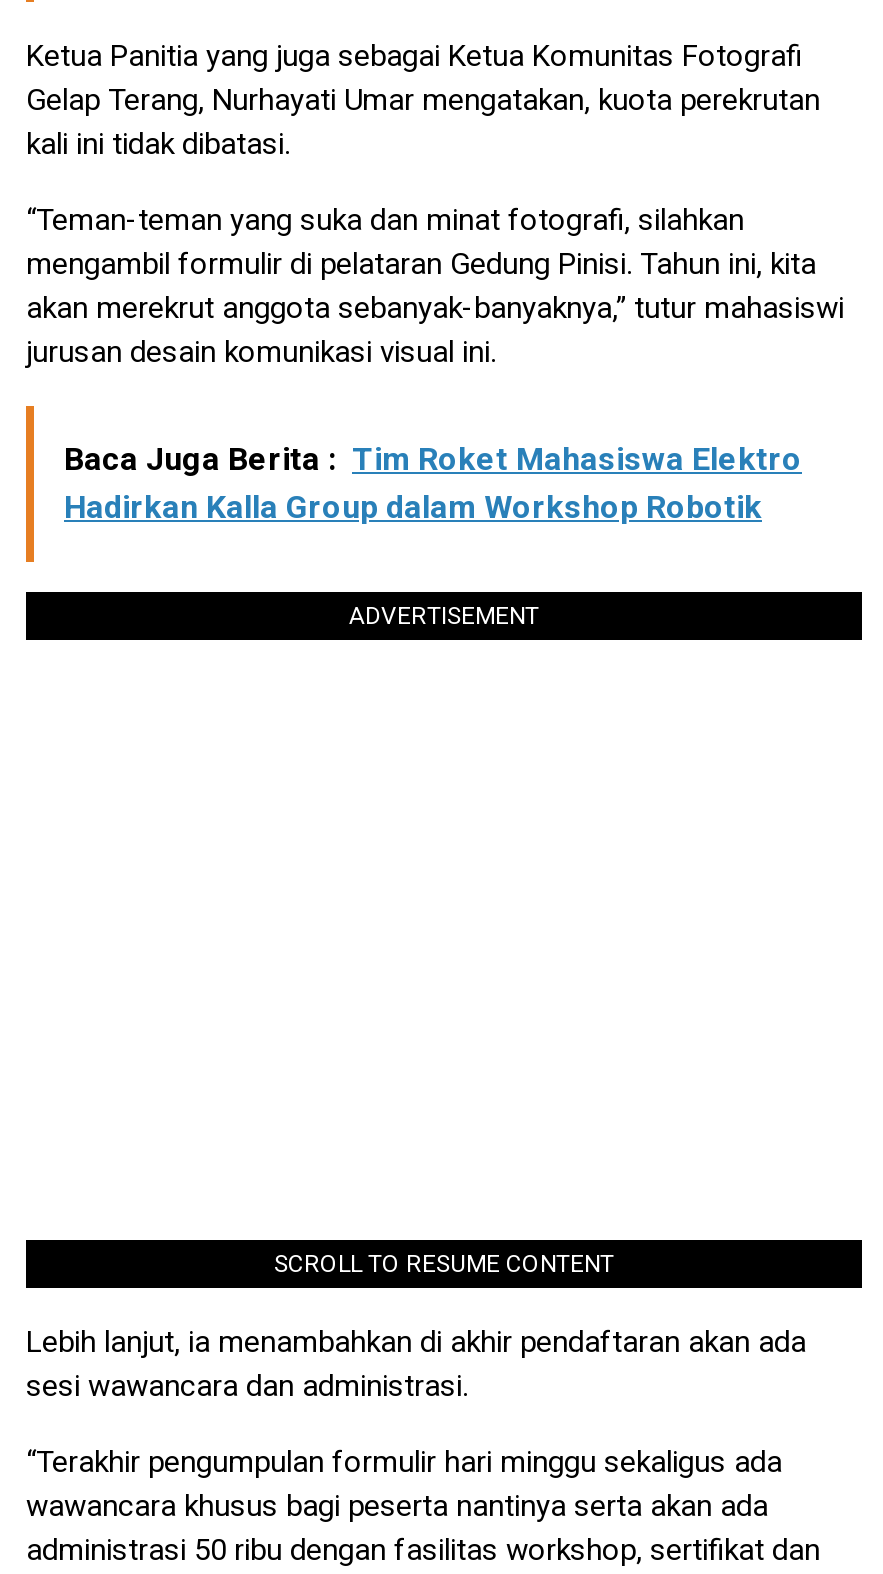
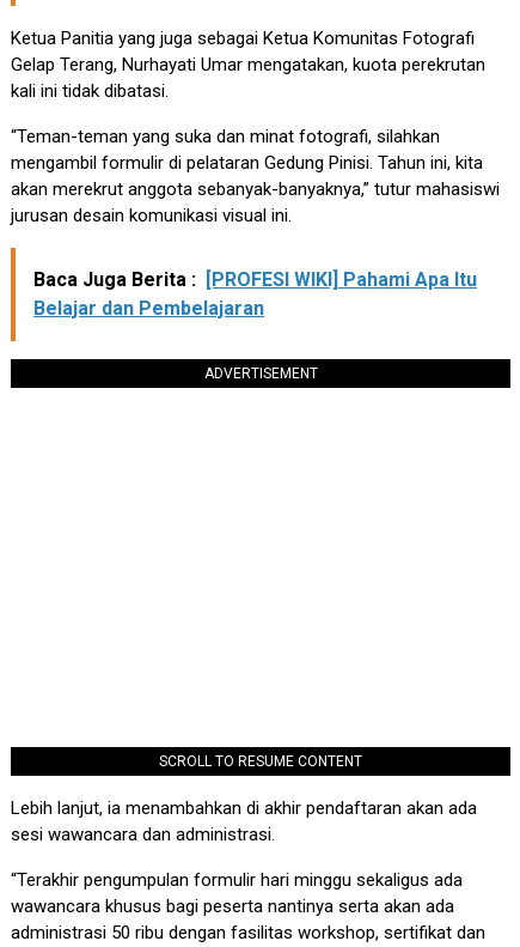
[64,441,802,527] Baca Juga Berita : Tim Roket Mahasiswa Elektro | Hadirkan Kalla Group dalam Workshop Robotik -> [33,269,477,320] Baca Juga Berita : [PROFESI WIKI] Pahami Apa Itu | Belajar dan Pembelajaran

